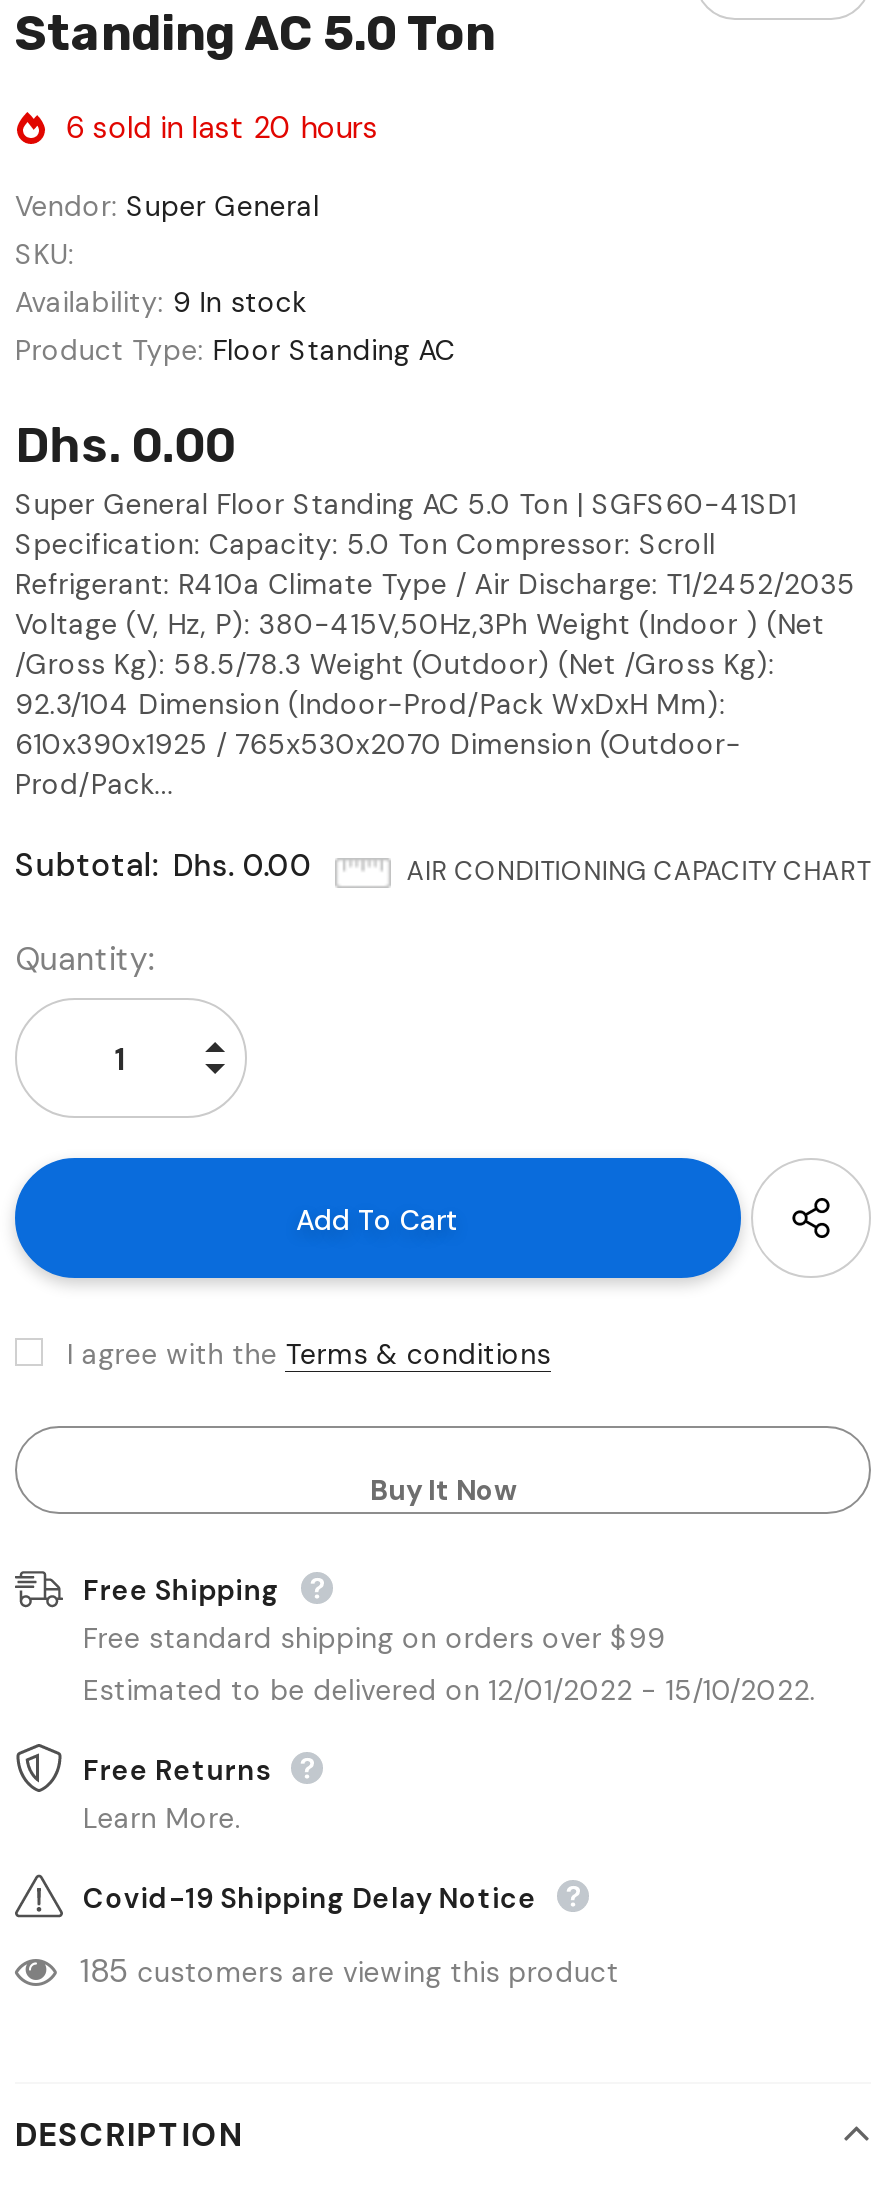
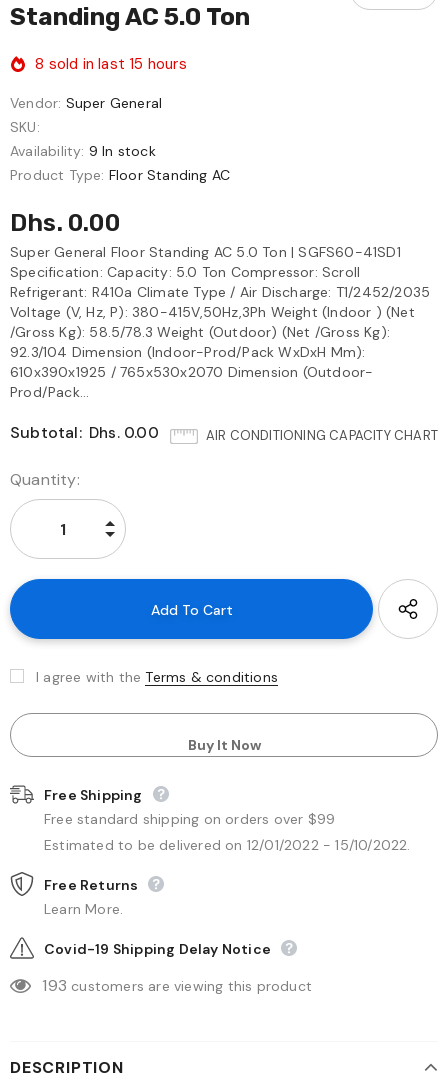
[65,108,379,148] 6 sold in last 20 hours -> [35,54,187,74] 8 sold in last 15 hours
[80,1950,619,1992] 185 customers are viewing this product -> [42,975,312,996] 193 customers are viewing this product

